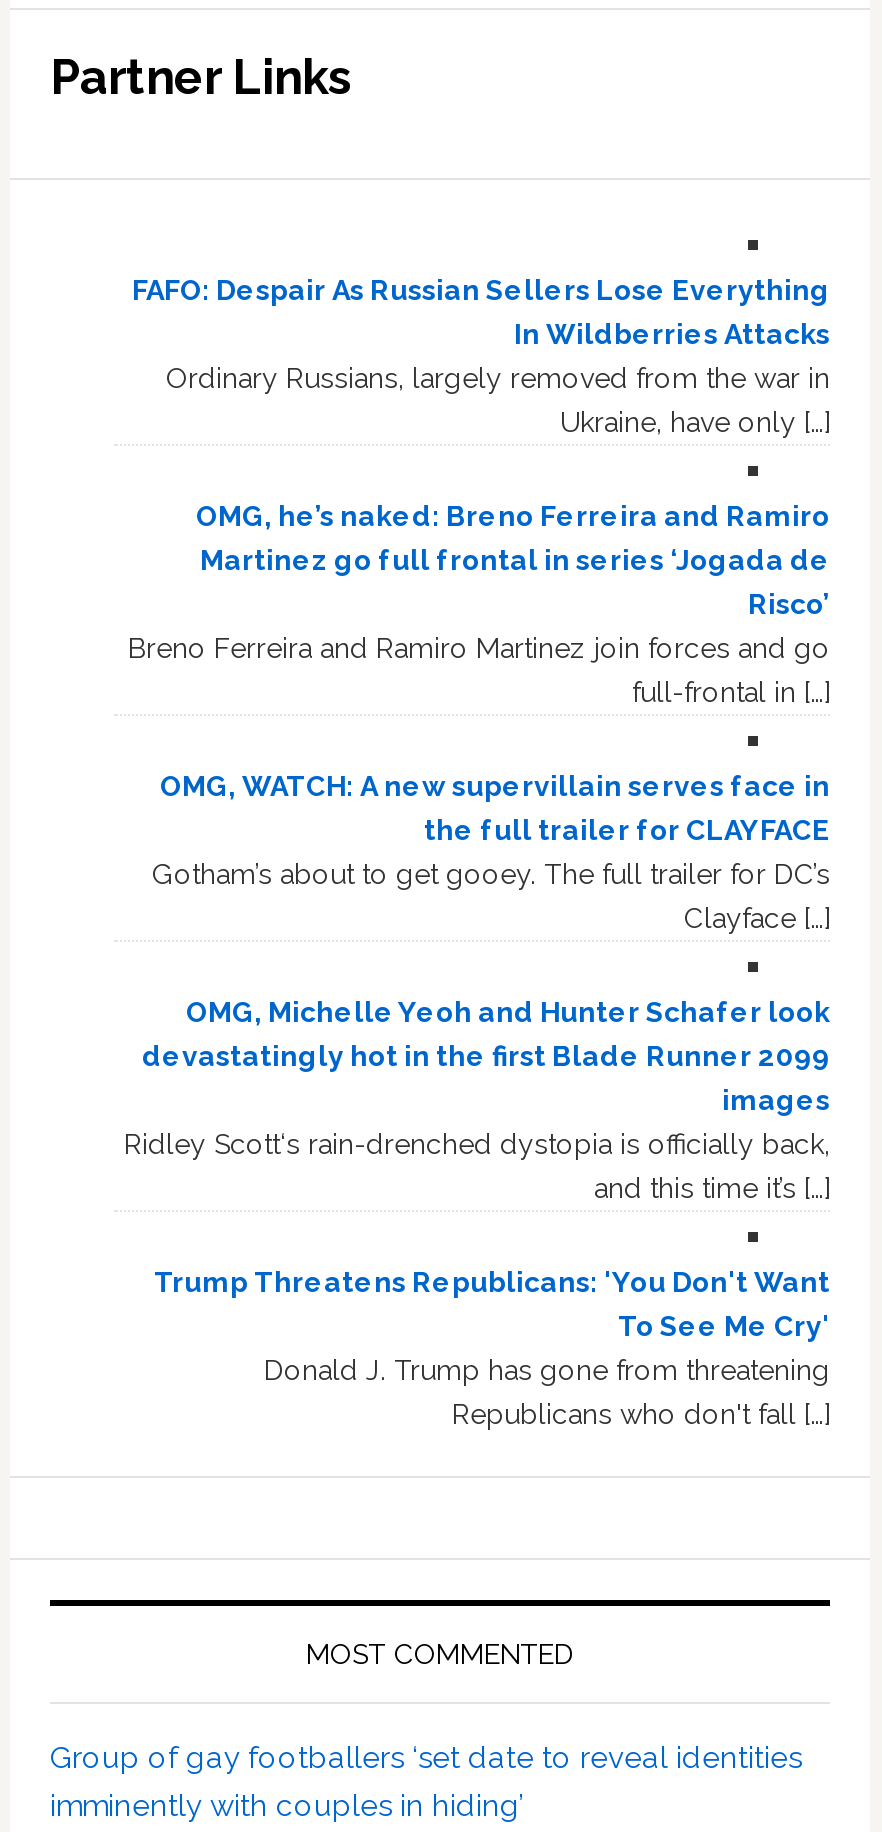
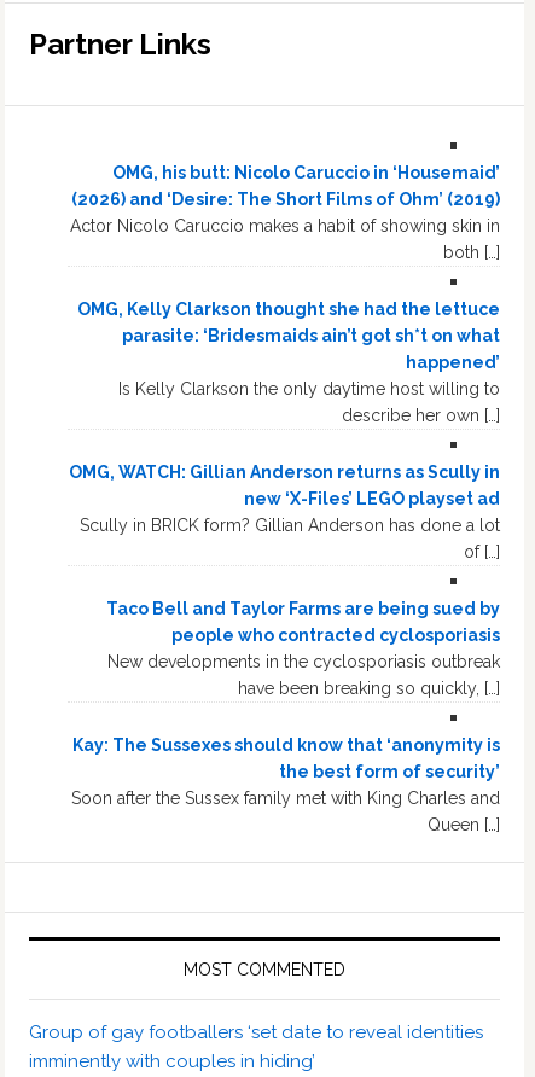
[132,275,830,439] FAFO: Despair As Russian Sellers Lose Everything | In Wildberries Attacks | Ordinary Russians, largely removed from the war in | Ukraine, have only […] -> [70,164,500,263] OMG, his butt: Nicolo Caruccio in ‘Housemaid’ | (2026) and ‘Desire: The Short Films of Ohm’ (2019) | Actor Nicolo Caruccio makes a habit of showing skin in | both […]
[128,501,830,709] OMG, he’s naked: Breno Ferreira and Ramiro | Martinez go full frontal in series ‘Jogada de | Risco’ | Breno Ferreira and Ramiro Martinez join forces and go | full-frontal in […] -> [77,300,500,426] OMG, Kelly Clarkson thought she had the lettuce | parasite: ‘Bridesmaids ain’t got sh*t on what | happened’ | Is Kelly Clarkson the only daytime host willing to | describe her own […]
[152,771,830,935] OMG, WATCH: A new supervillain serves face in | the full trailer for CLAYFACE | Gotham’s about to get gooey. The full trailer for DC’s | Clayface […] -> [69,463,500,562] OMG, WATCH: Gillian Anderson returns as Scully in | new ‘X-Files’ LEGO playset ad | Scully in BRICK form? Gillian Anderson has done a lot | of […]
[124,997,830,1205] OMG, Michelle Yeoh and Hunter Schafer look | devastatingly hot in the first Blade Runner 2099 | images | Ridley Scott‘s rain-drenched dystopia is officially back, | and this time it’s […] -> [106,599,500,698] Taco Bell and Taylor Farms are being sued by | people who contracted cyclosporiasis | New developments in the cyclosporiasis outbreak | have been breaking so quickly, […]
[154,1267,830,1431] Trump Threatens Republicans: 'You Don't Want | To See Me Cry' | Donald J. Trump has gone from threatening | Republicans who don't fall […] -> [71,736,500,835] Kay: The Sussexes should know that ‘anonymity is | the best form of security’ | Soon after the Sussex family met with King Charles and | Queen […]

